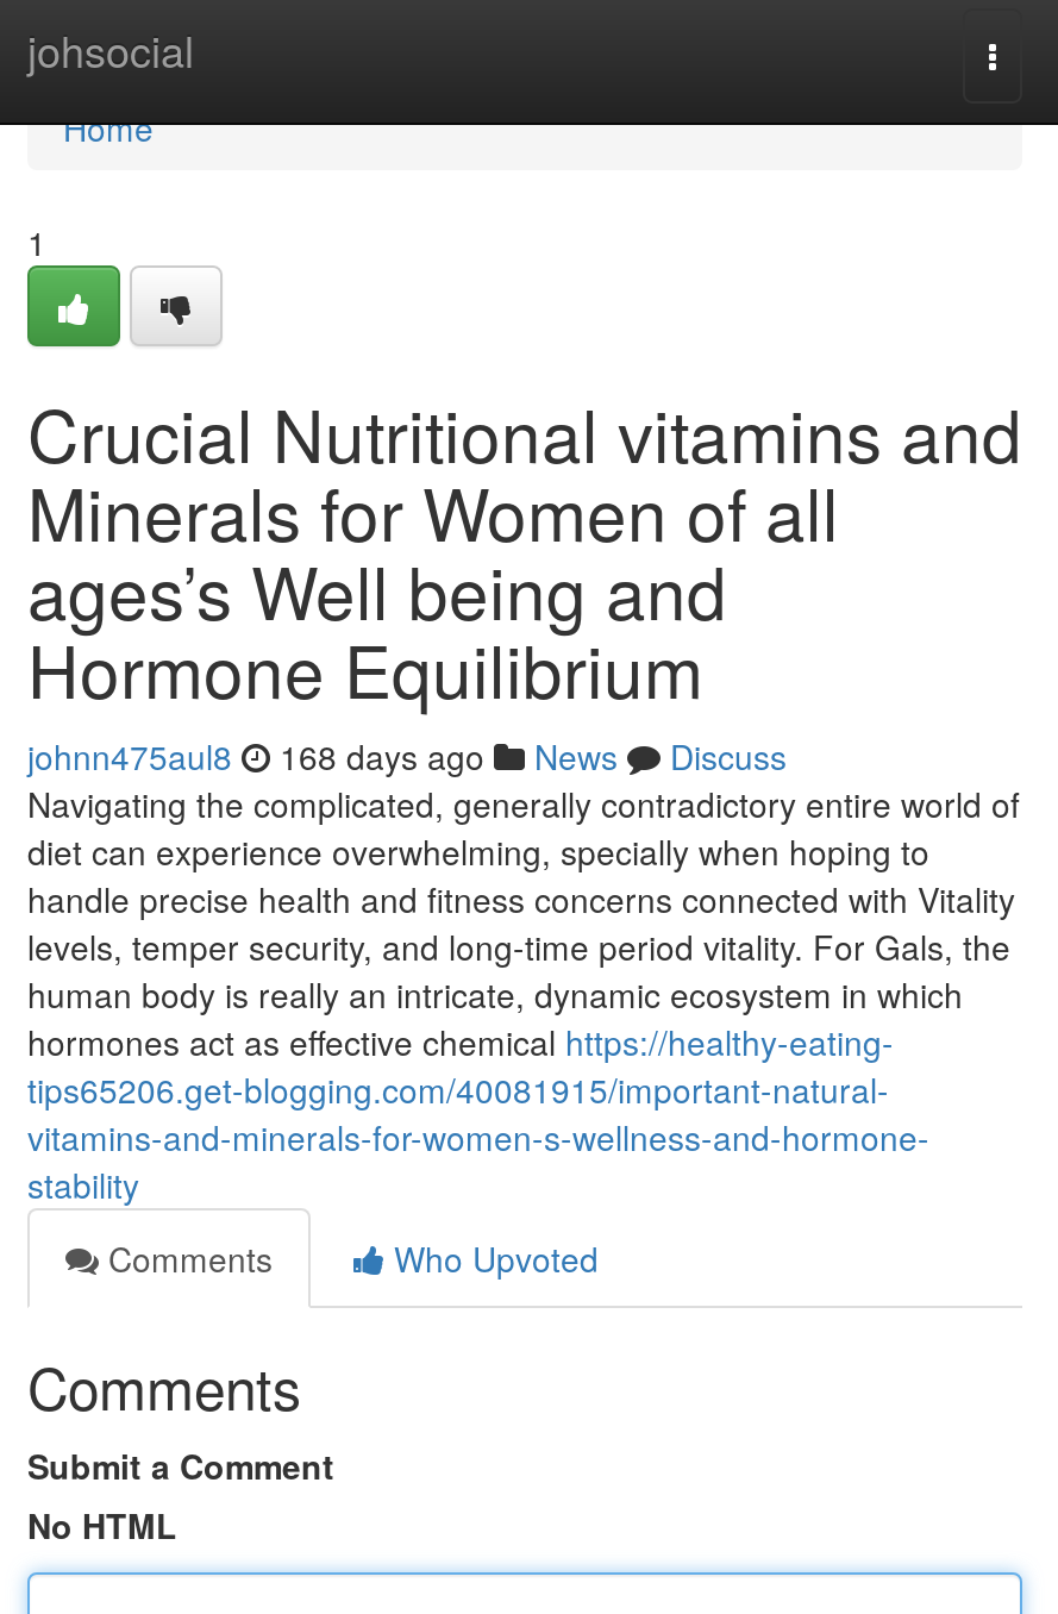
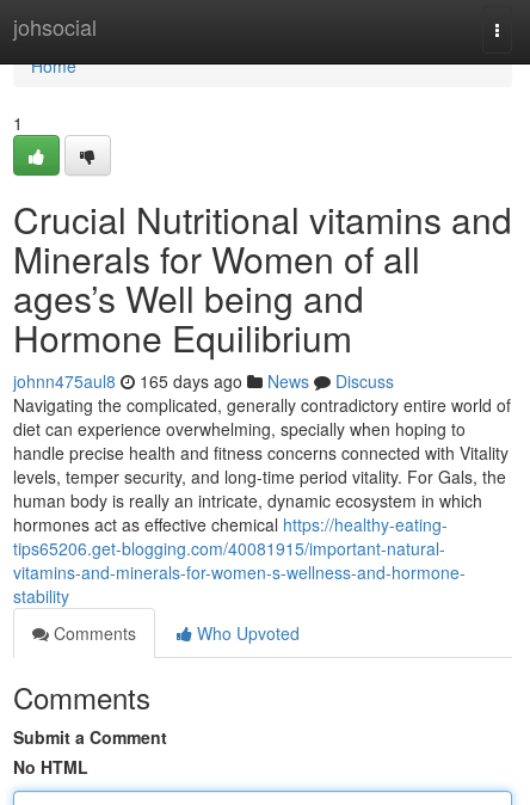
[27,732,787,780] johnn475aul8 168 days ago News Discuss -> [13,369,394,393] johnn475aul8 165 days ago News Discuss

